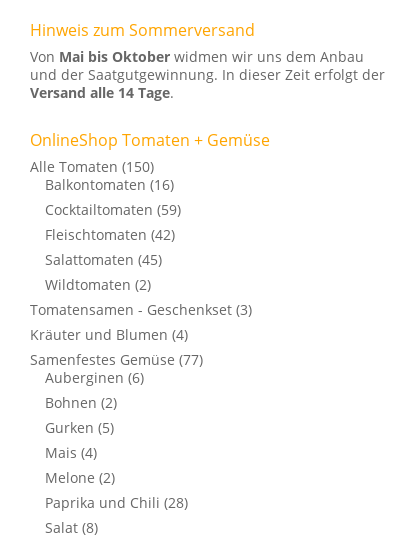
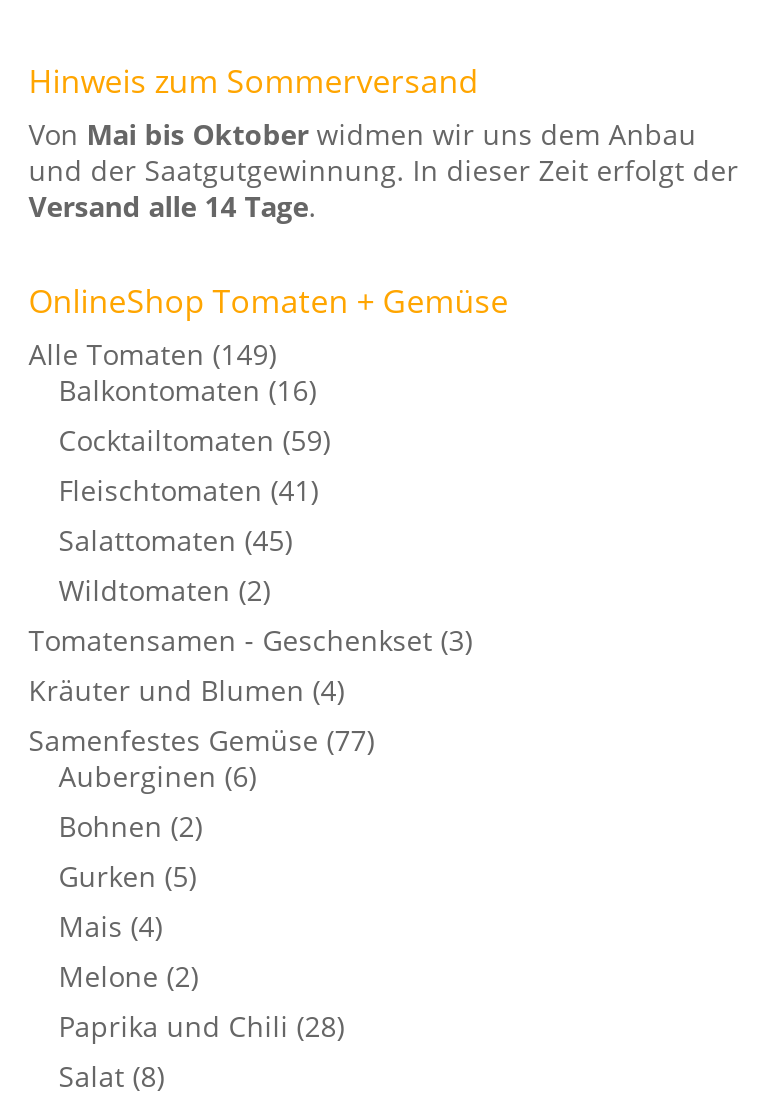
[30,157,154,176] Alle Tomaten (150) -> [29,335,277,373] Alle Tomaten (149)
[45,225,175,244] Fleischtomaten (42) -> [59,471,319,509] Fleischtomaten (41)

